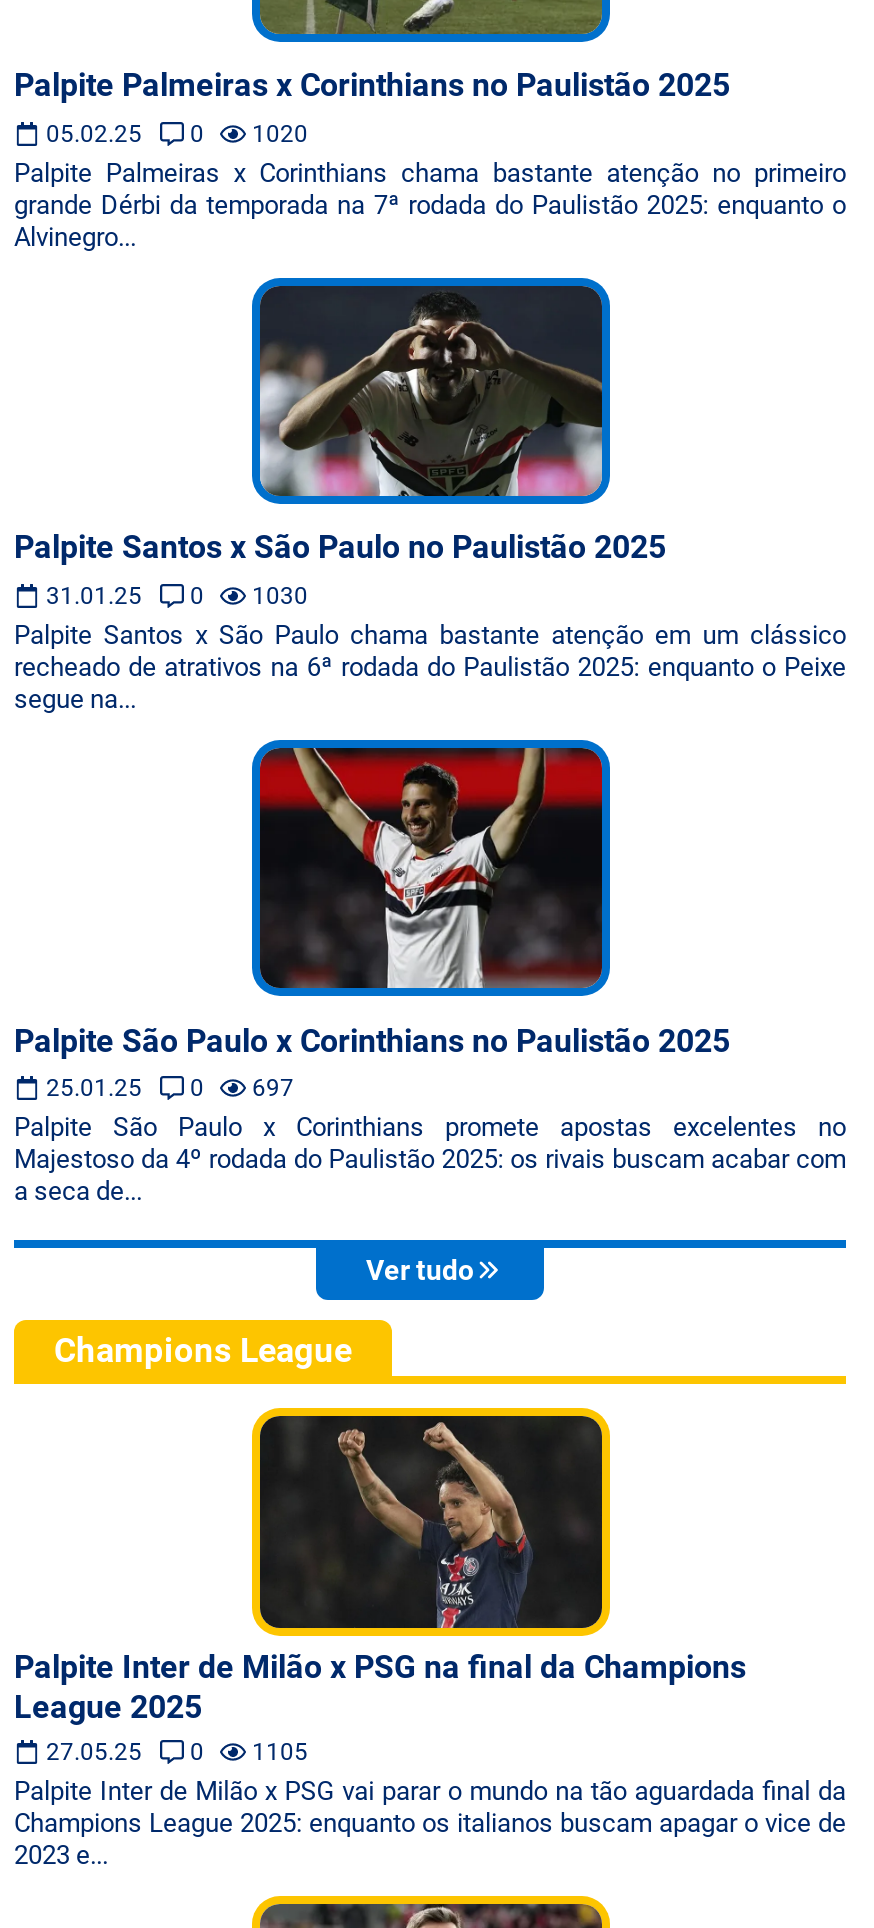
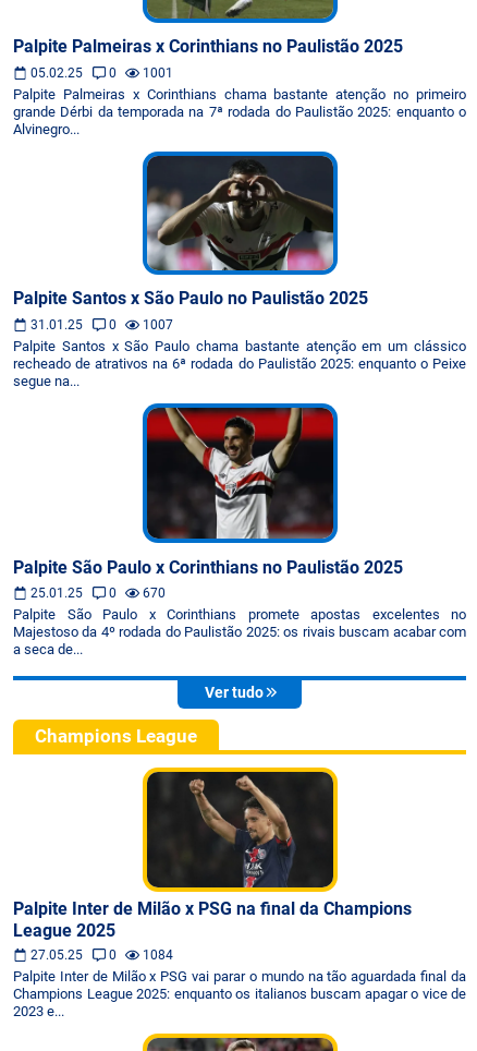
[46,119,308,147] 05.02.25 0 1020 -> [30,65,173,80] 05.02.25 0 1001
[46,582,308,610] 31.01.25 0 1030 -> [30,317,173,332] 31.01.25 0 1007
[46,1075,294,1103] 25.01.25 0 697 -> [30,586,166,601] 25.01.25 0 670
[46,1737,308,1765] 27.05.25 0 1105 -> [30,947,173,962] 27.05.25 0 1084

